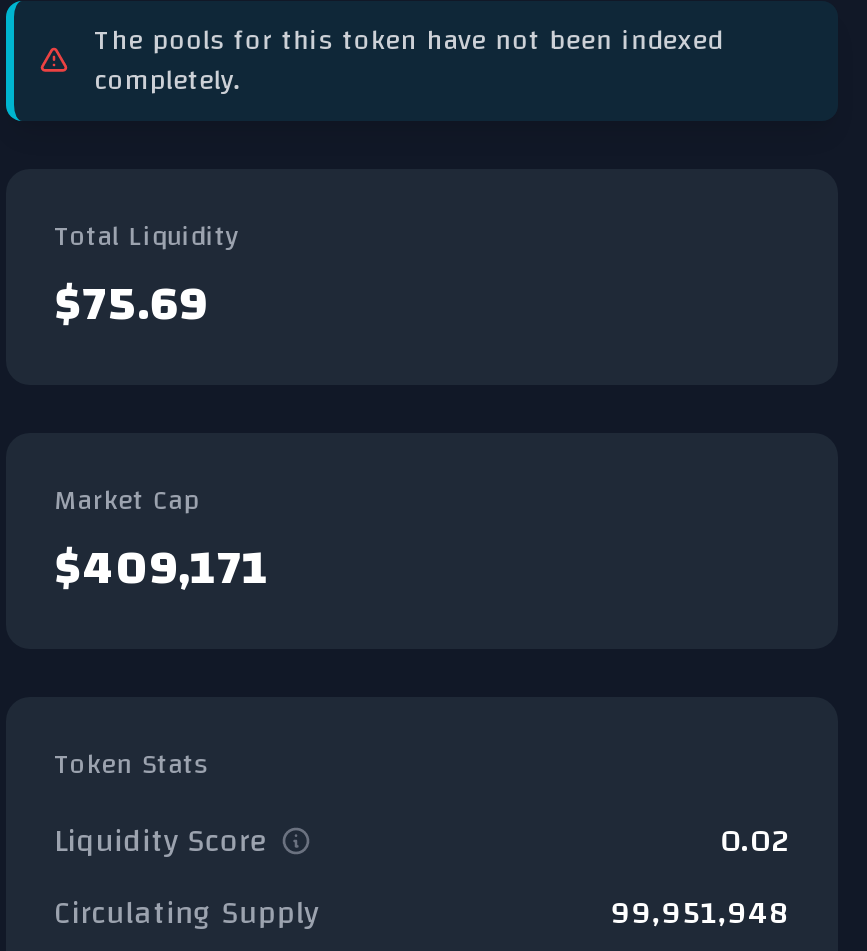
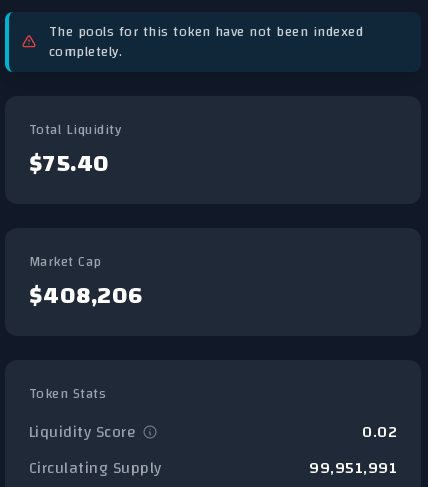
[54,261,208,349] $75.69 -> [29,142,110,186] $75.40
[54,525,270,613] $409,171 -> [29,274,143,318] $408,206
[610,883,790,943] 99,951,948 -> [309,453,397,483] 99,951,991

